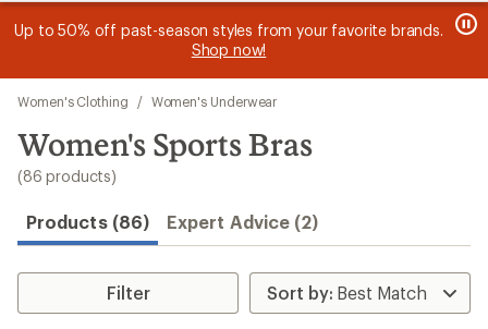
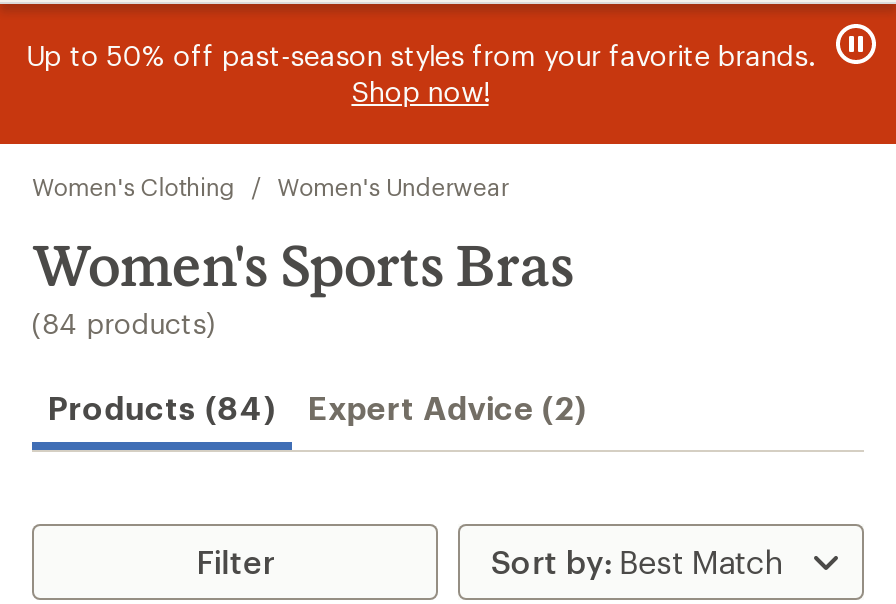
[17,167,116,185] (86 products) -> [32,306,216,340] (84 products)
[26,211,319,232] Products (86) Expert Advice (2) -> [48,388,587,426] Products (84) Expert Advice (2)

